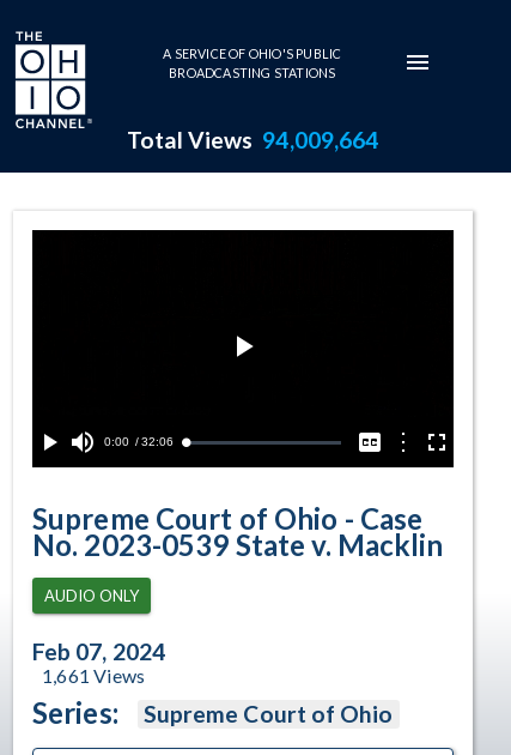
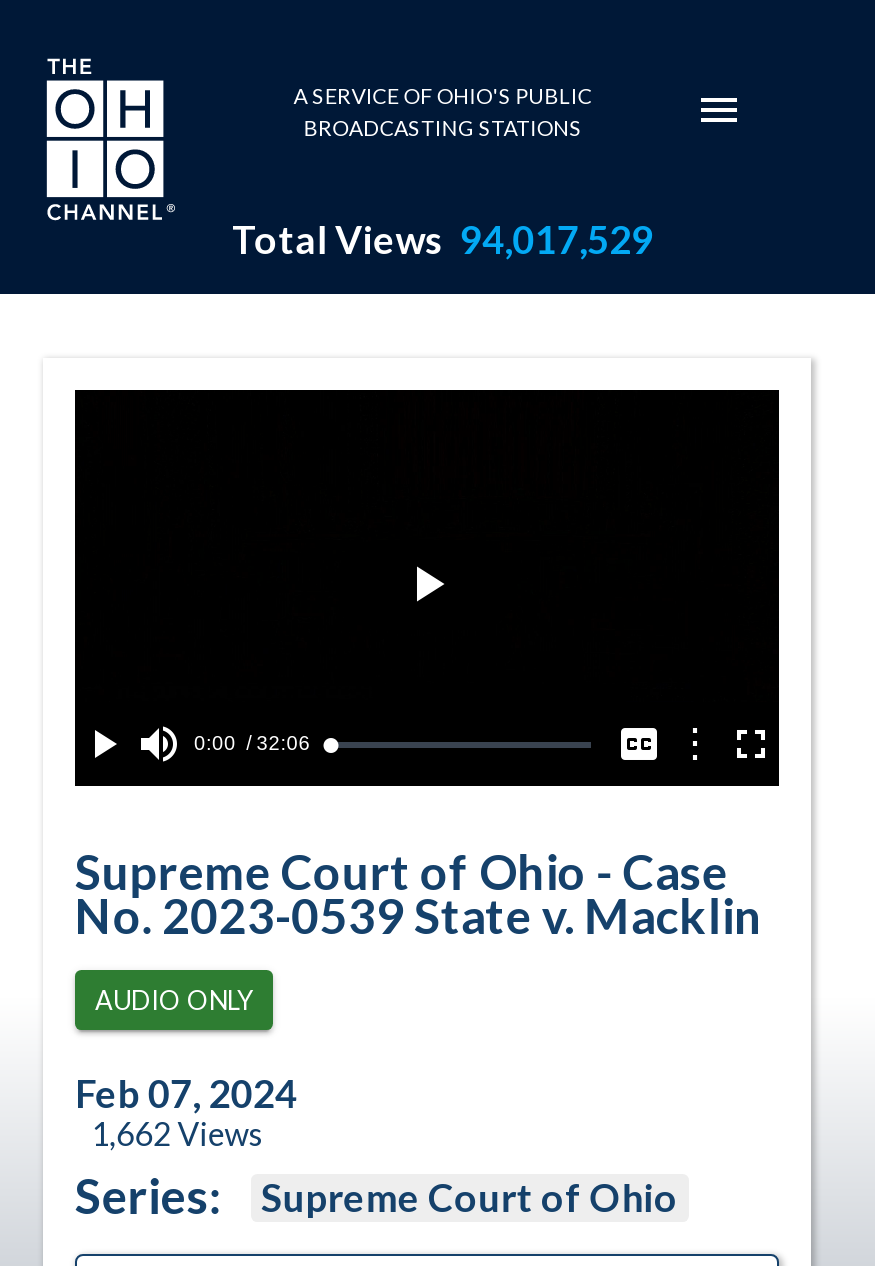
[126,126,378,153] Total Views 94,009,664 -> [232,216,653,262] Total Views 94,017,529
[42,664,145,687] 1,661 Views -> [91,1114,263,1152] 1,662 Views

